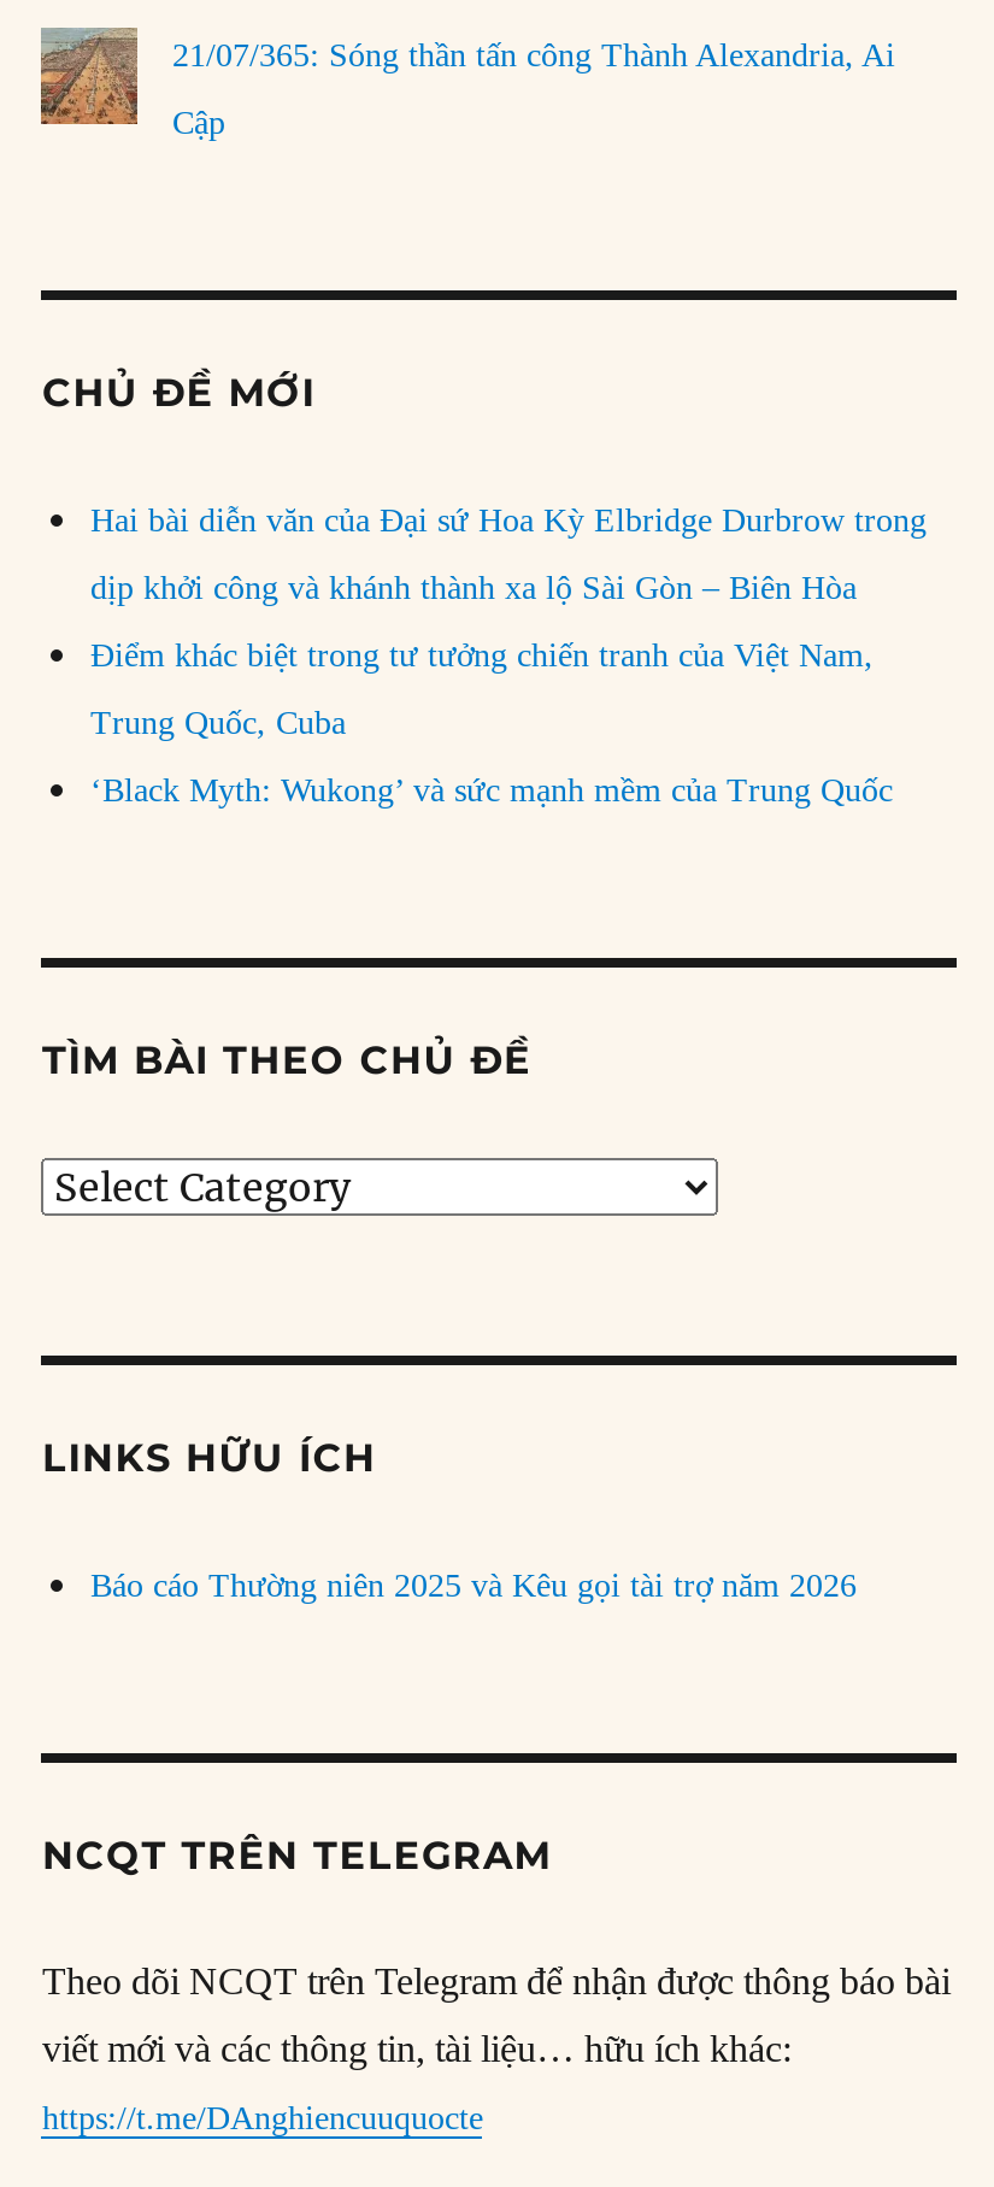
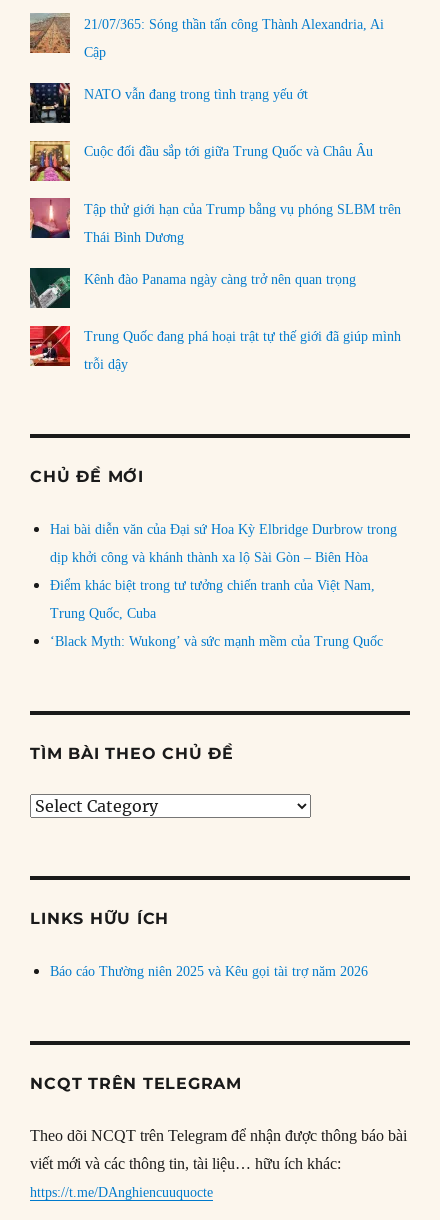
none -> [29,82,308,124] [image] | NATO vẫn đang trong tình trạng yếu ớt
none -> [29,140,373,182] [image] | Cuộc đối đầu sắp tới giữa Trung Quốc và Châu Âu
none -> [29,197,401,287] [image] | Tập thử giới hạn của Trump bằng vụ phóng SLBM trên | Thái Bình Dương | Kênh đào Panama ngày càng trở nên quan trọng
none -> [29,267,401,372] [image] | Trung Quốc đang phá hoại trật tự thế giới đã giúp mình | trỗi dậy
none -> [29,325,70,367] [image]

